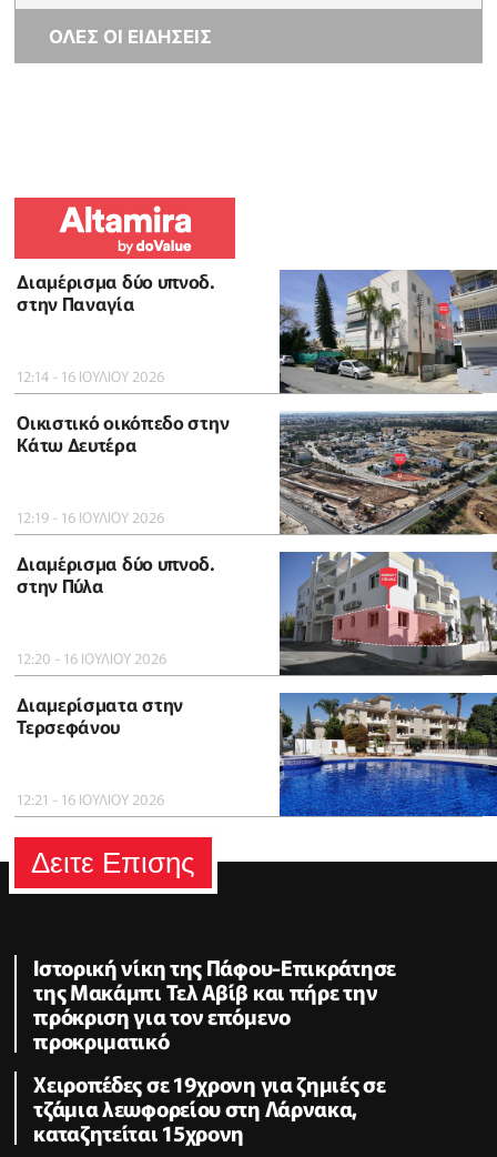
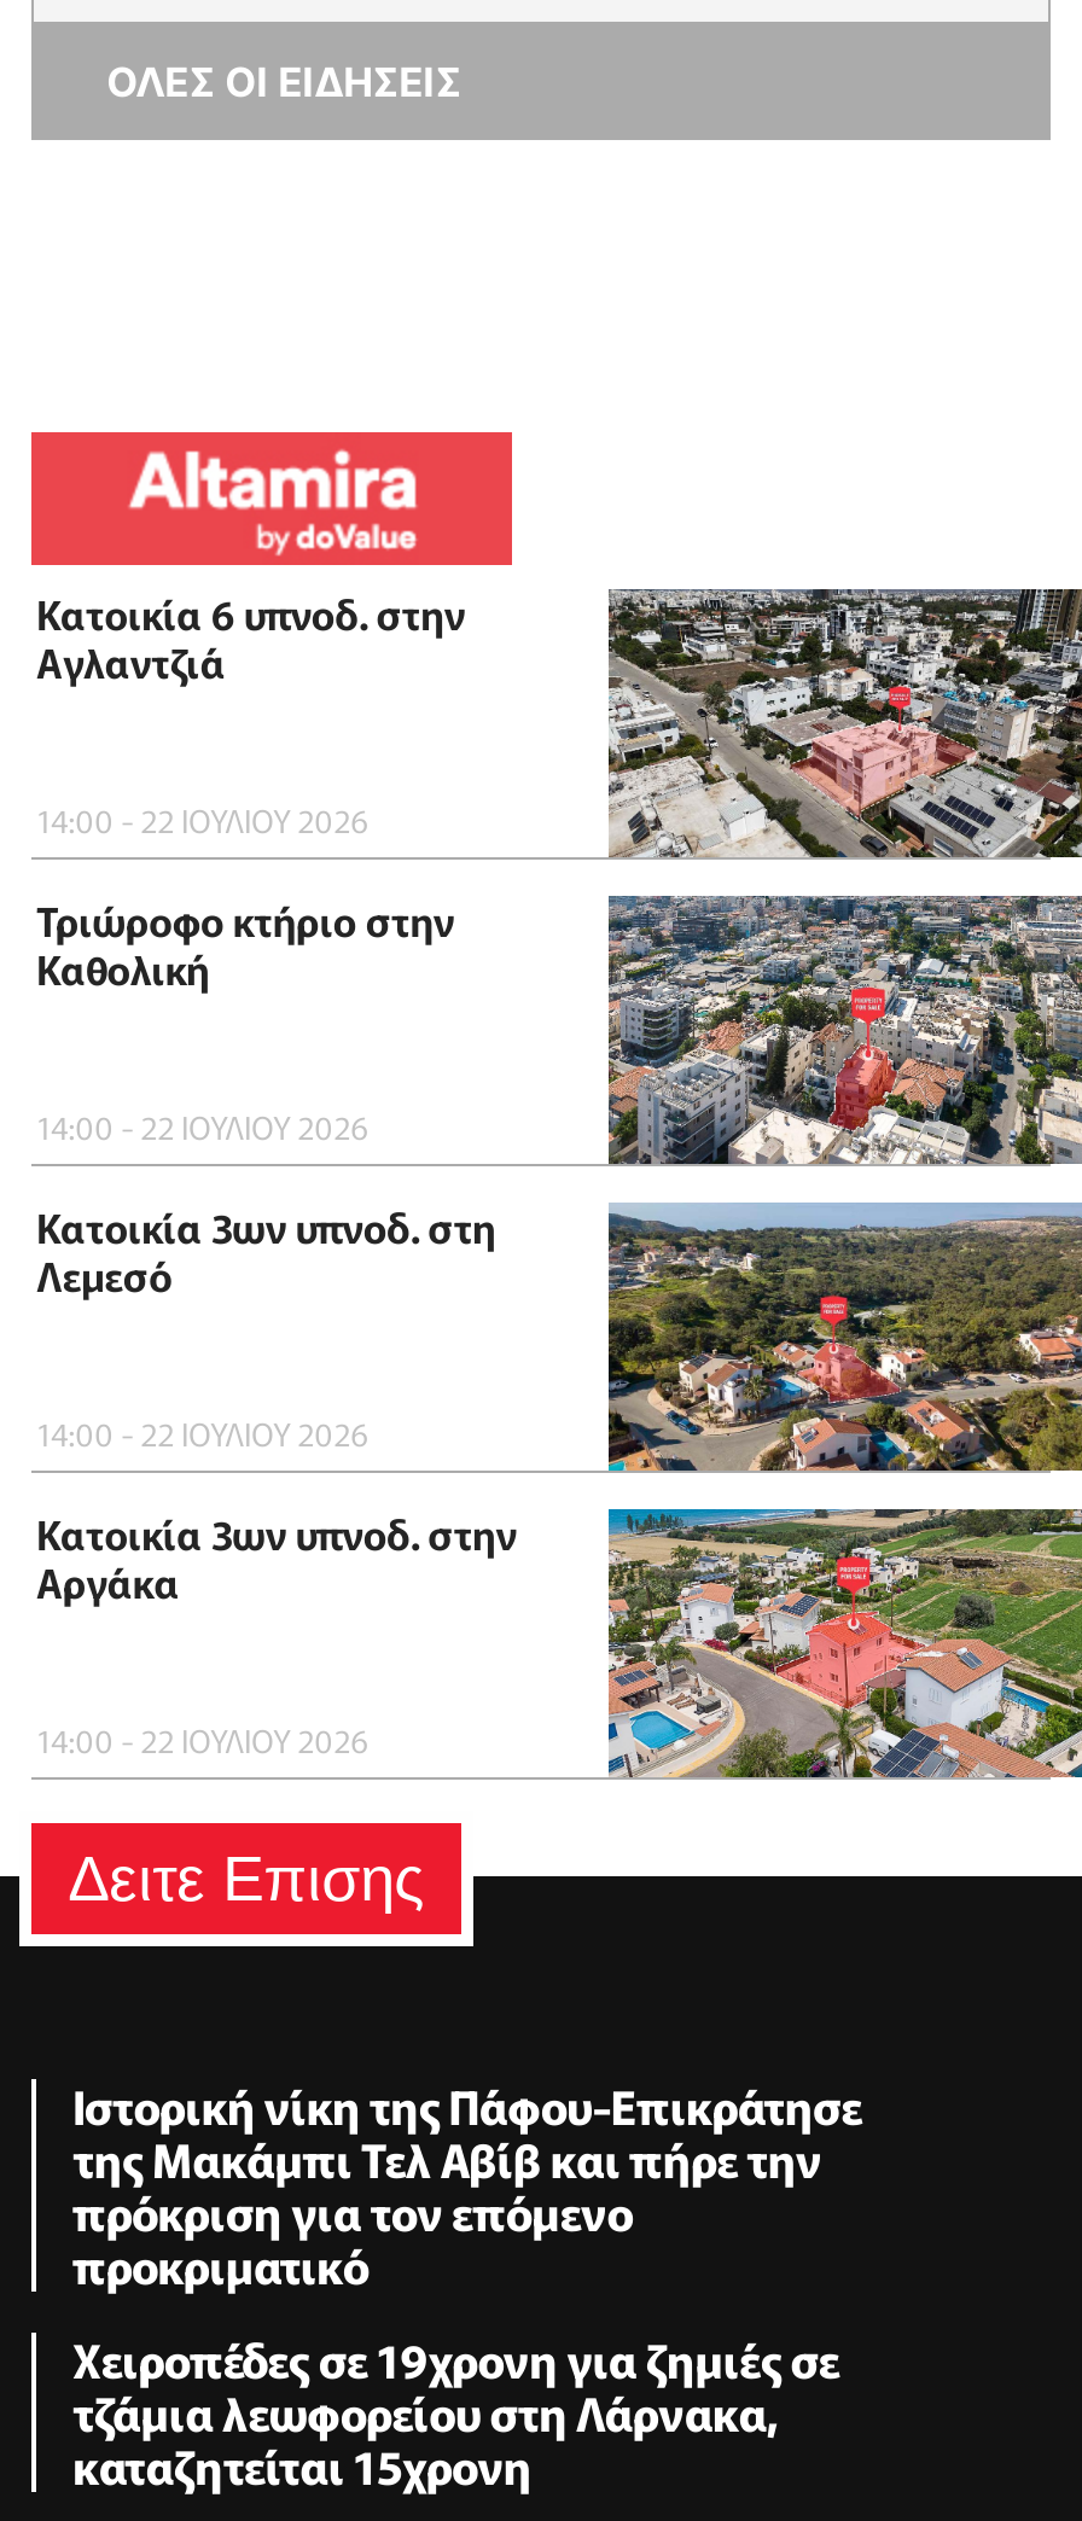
[17,268,214,316] Διαμέρισμα δύο υπνοδ. | στην Παναγία -> [36,584,465,691] Κατοικία 6 υπνοδ. στην | Αγλαντζιά
[278,269,494,394] [image] -> [606,587,1075,860] [image]
[17,365,164,386] 12:14 - 16 ΙΟΥΛΙΟΥ 2026 -> [36,797,367,843] 14:00 - 22 ΙΟΥΛΙΟΥ 2026
[17,409,229,457] Οικιστικό οικόπεδο στην | Κάτω Δευτέρα -> [36,891,454,997] Τριώροφο κτήριο στην | Καθολική
[280,411,494,535] [image] -> [609,896,1075,1166] [image]
[17,506,164,527] 12:19 - 16 ΙΟΥΛΙΟΥ 2026 -> [36,1103,367,1149] 14:00 - 22 ΙΟΥΛΙΟΥ 2026
[17,549,214,598] Διαμέρισμα δύο υπνοδ. | στην Πύλα -> [36,1197,496,1303] Κατοικία 3ων υπνοδ. στη | Λεμεσό
[278,552,494,676] [image] -> [606,1203,1075,1473] [image]
[17,647,167,668] 12:20 - 16 ΙΟΥΛΙΟΥ 2026 -> [36,1409,367,1455] 14:00 - 22 ΙΟΥΛΙΟΥ 2026
[17,690,183,739] Διαμερίσματα στην | Τερσεφάνου -> [36,1504,517,1610] Κατοικία 3ων υπνοδ. στην | Αργάκα
[278,692,494,817] [image] -> [606,1507,1075,1780] [image]
[17,788,164,809] 12:21 - 16 ΙΟΥΛΙΟΥ 2026 -> [36,1716,367,1762] 14:00 - 22 ΙΟΥΛΙΟΥ 2026

